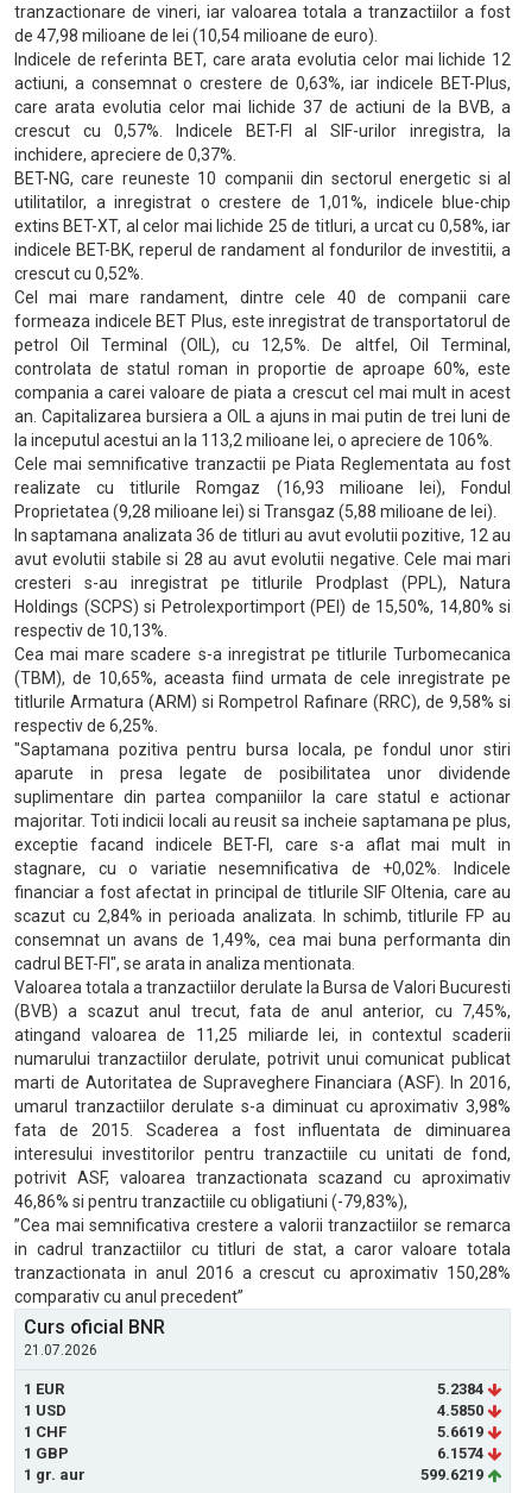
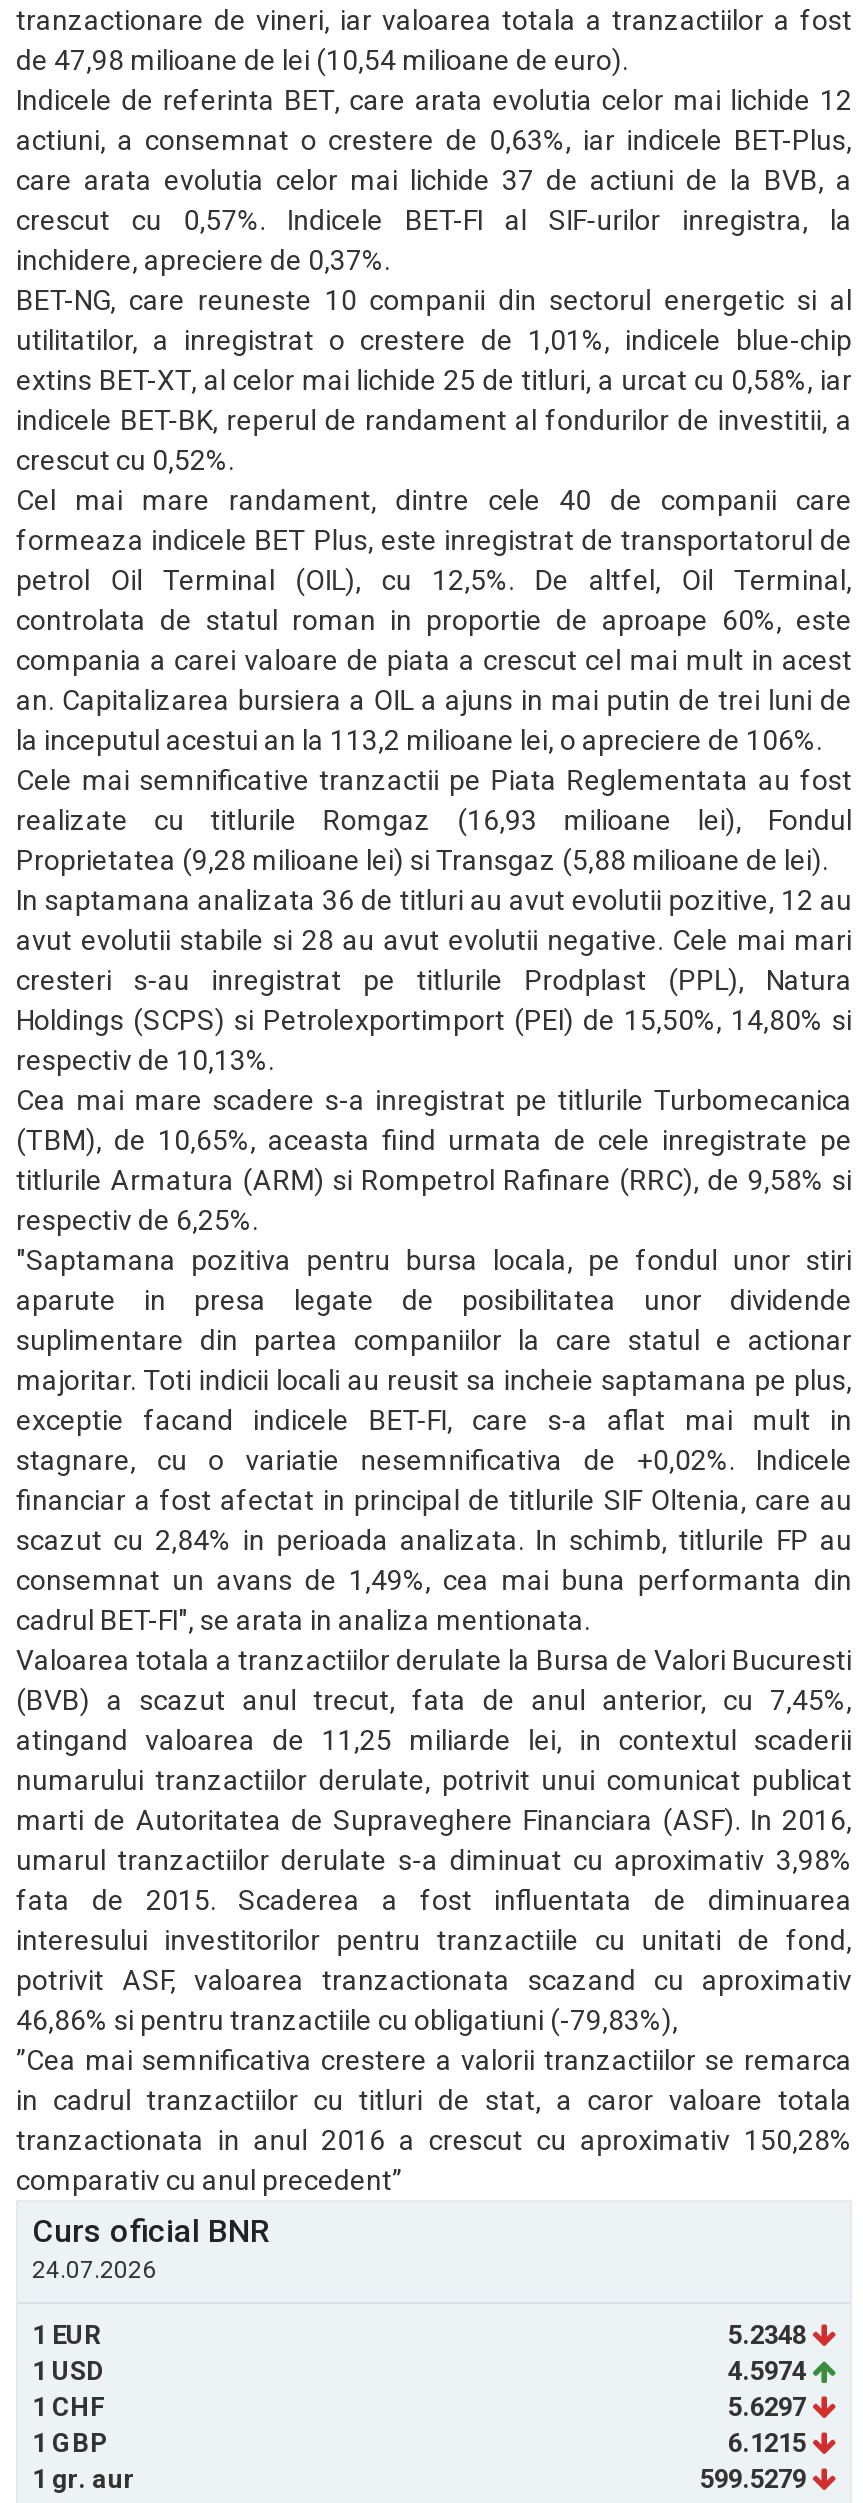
[24,1342,97,1359] 21.07.2026 -> [32,2256,156,2284] 24.07.2026
[437,1380,483,1398] 5.2384 -> [728,2320,806,2350] 5.2348
[437,1401,483,1419] 4.5850 -> [728,2356,806,2386] 4.5974
[437,1423,483,1441] 5.6619 -> [728,2392,806,2422] 5.6297
[437,1444,483,1462] 6.1574 -> [728,2428,806,2458] 6.1215
[420,1466,483,1483] 599.6219 -> [700,2464,806,2494] 599.5279

